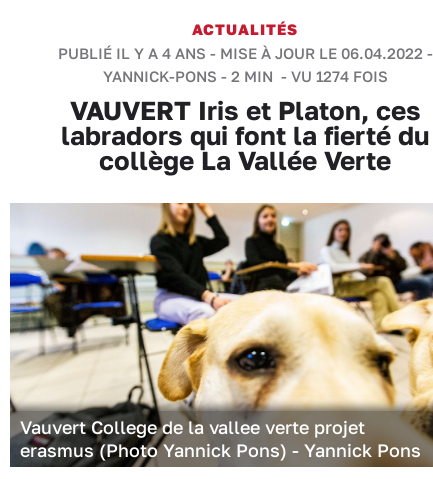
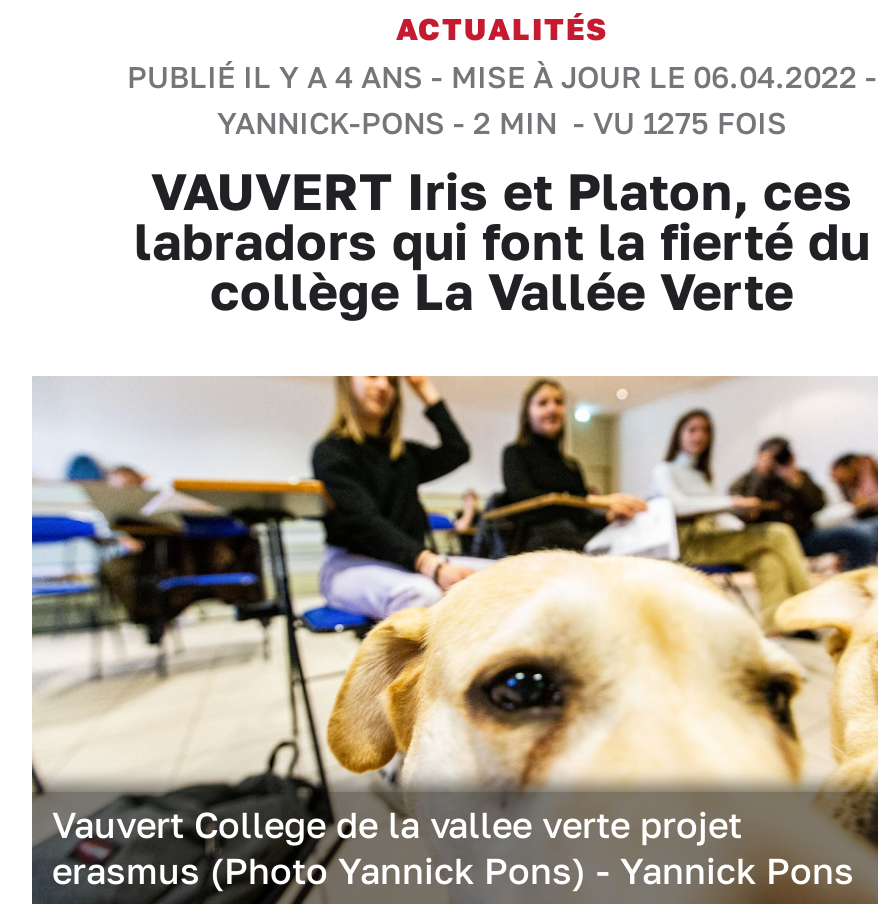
[102,67,387,85] YANNICK-PONS - 2 MIN - VU 1274 FOIS -> [217,104,787,140] YANNICK-PONS - 2 MIN - VU 1275 FOIS

